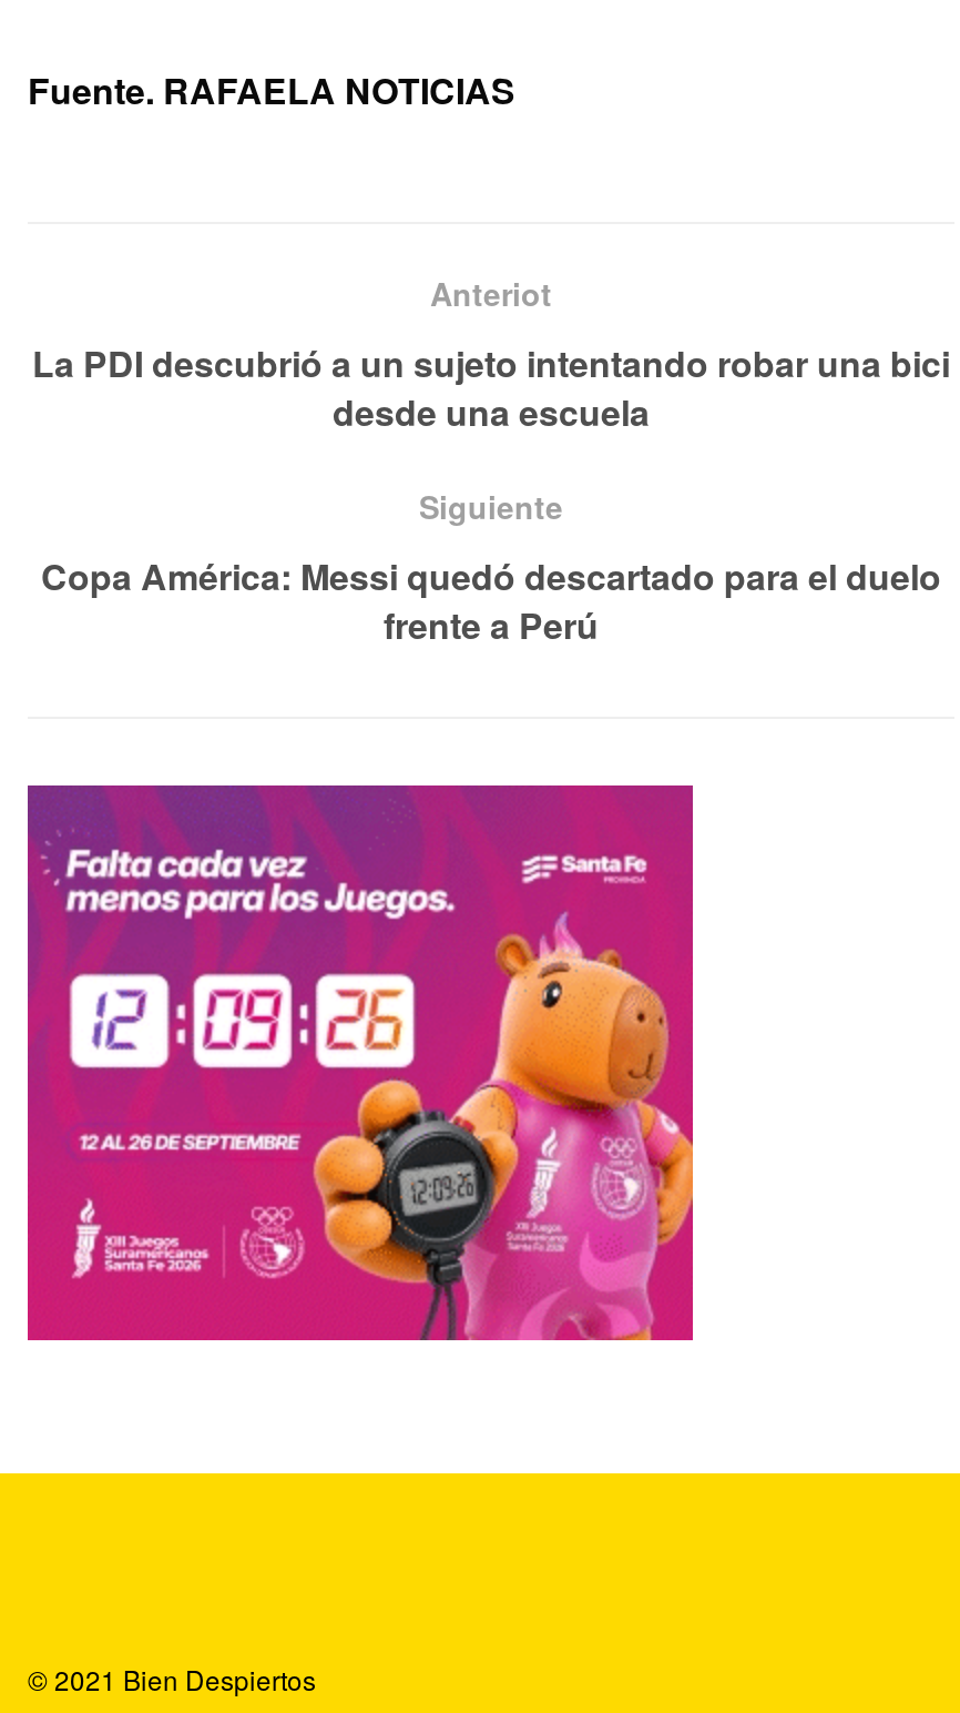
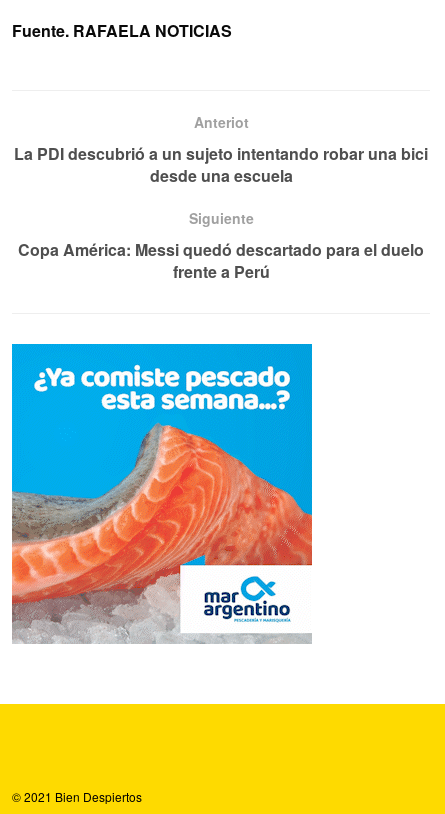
[25,783,695,1342] [image] -> [11,343,313,644] [image]

